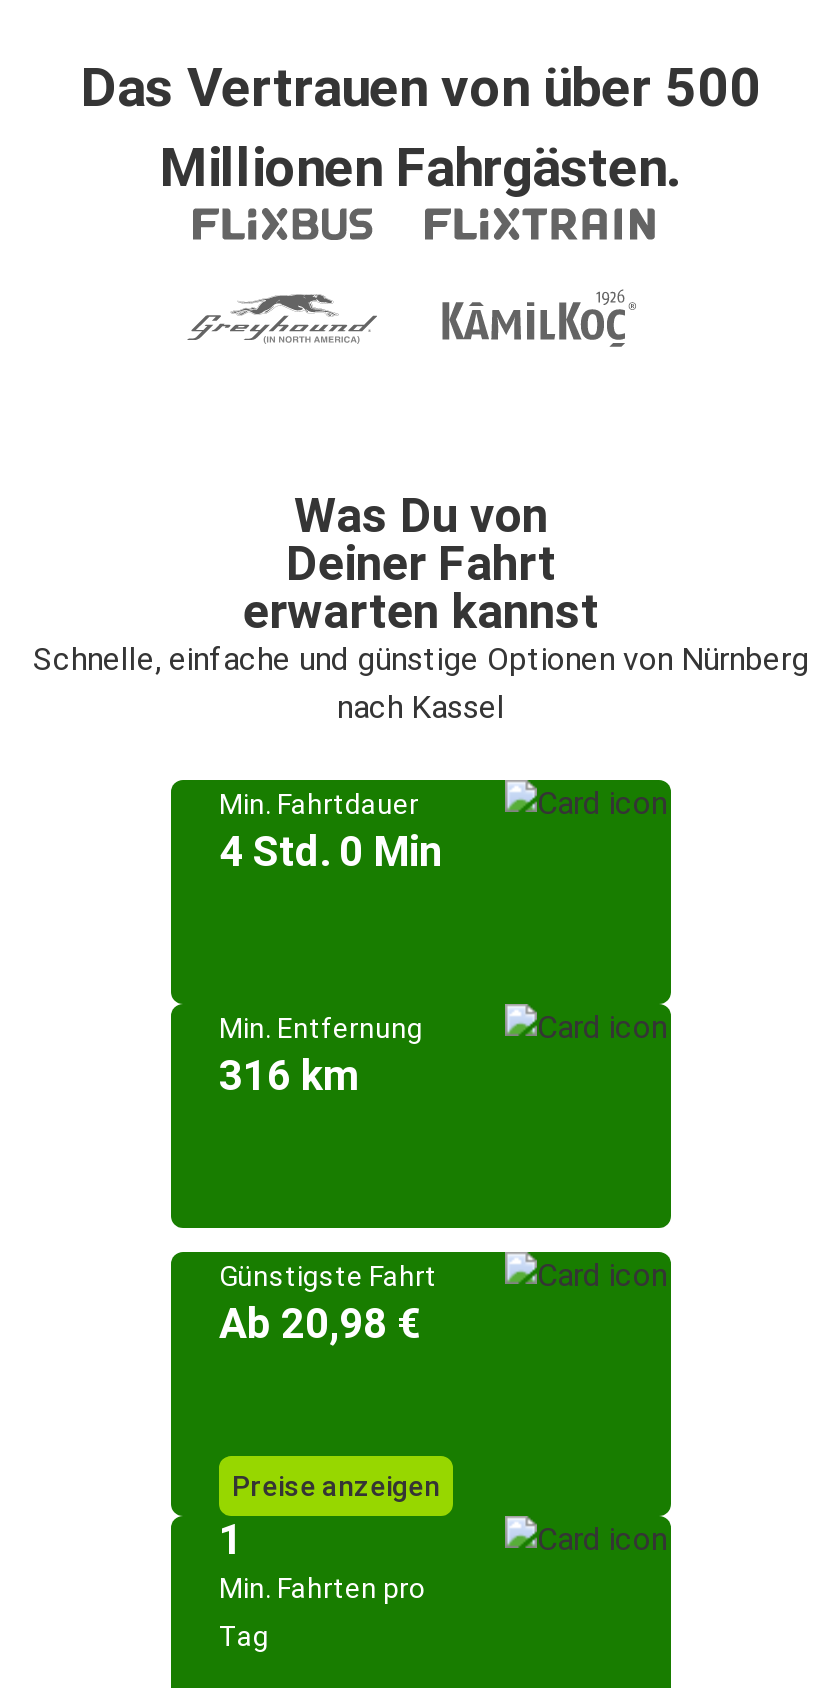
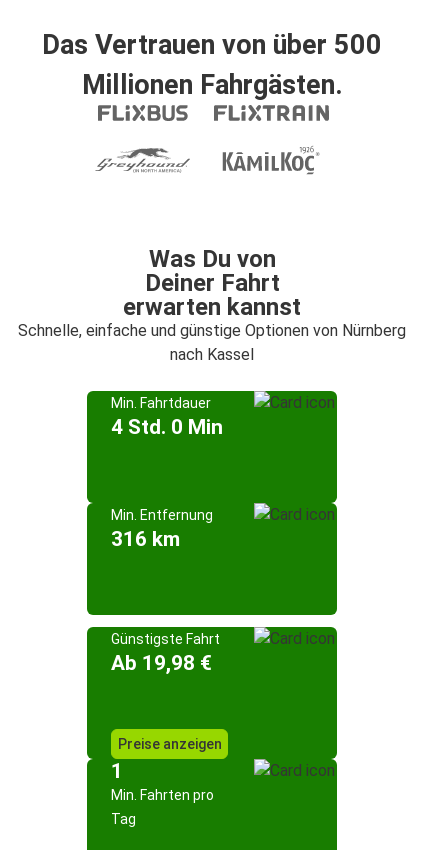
[219,1300,421,1348] Ab 20,98 € -> [111,651,212,675] Ab 19,98 €

